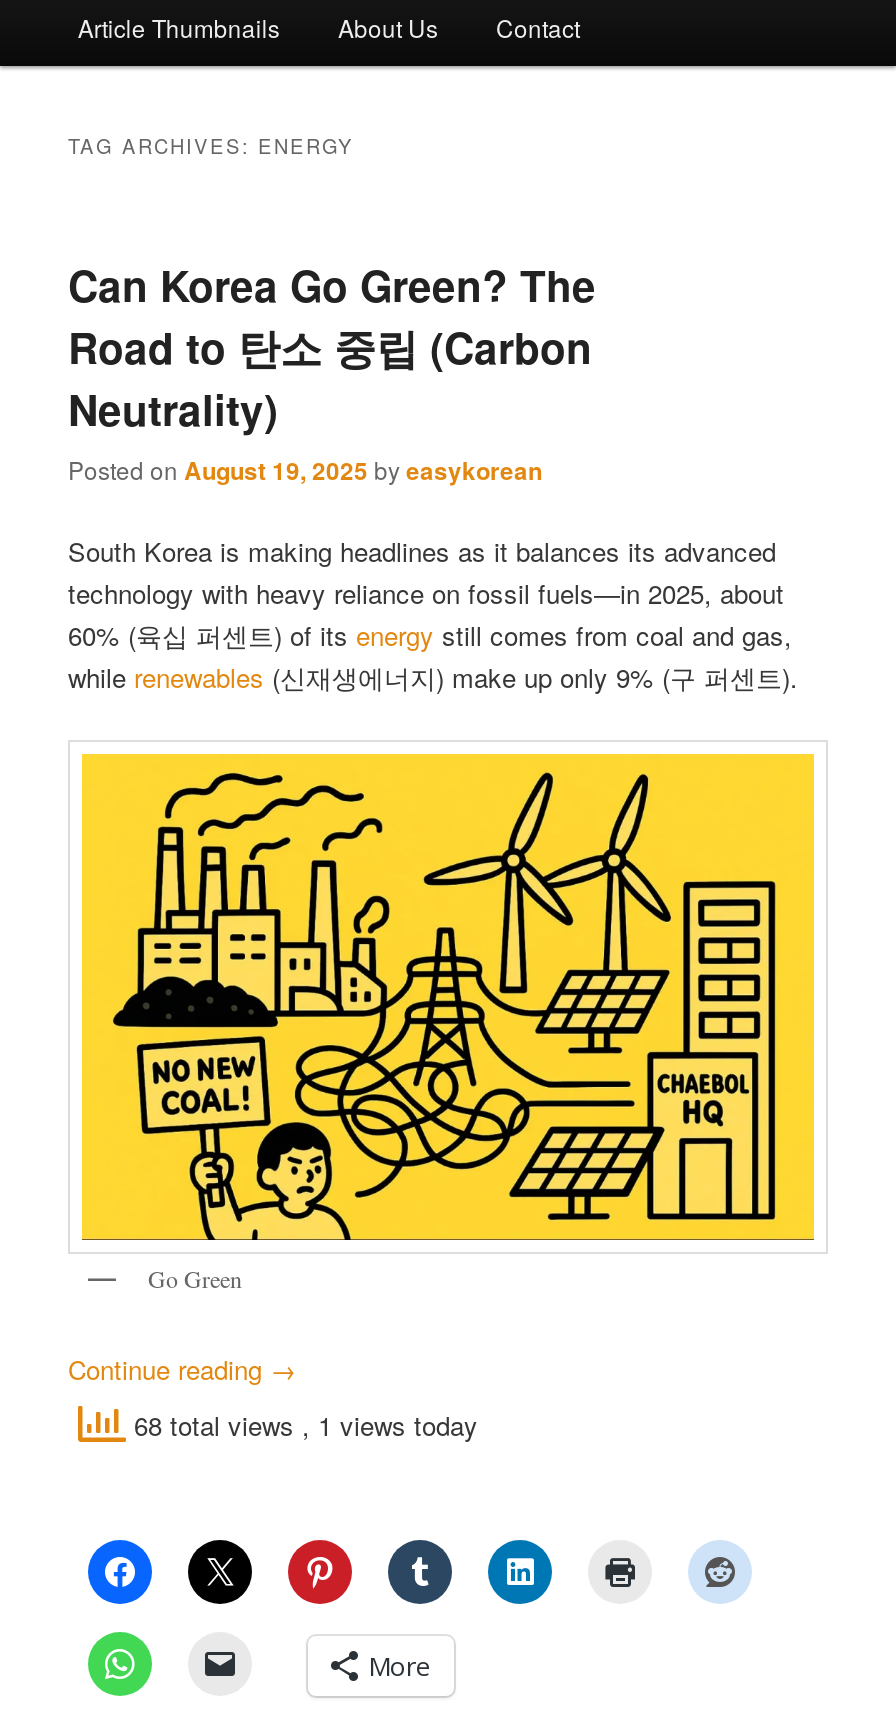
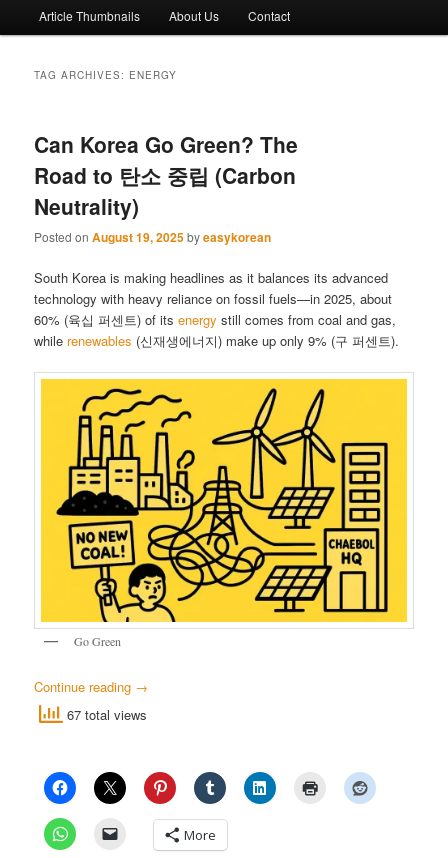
[126,1405,478,1443] 68 total views, 1 views today -> [63,705,147,724] 67 total views

